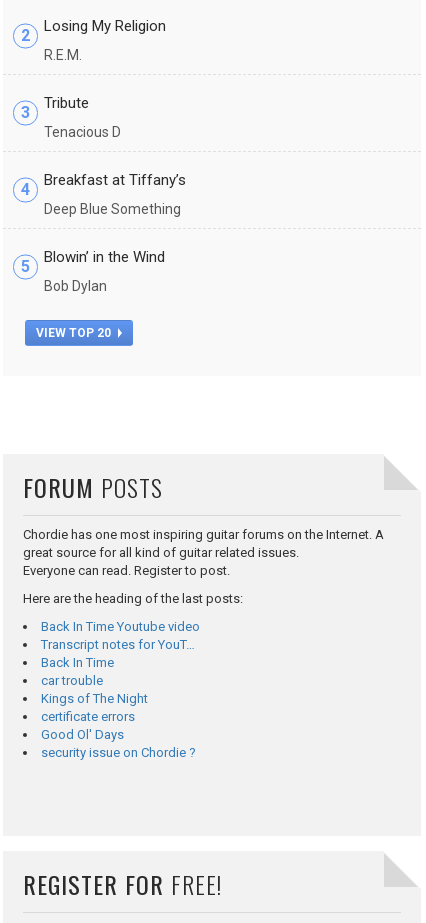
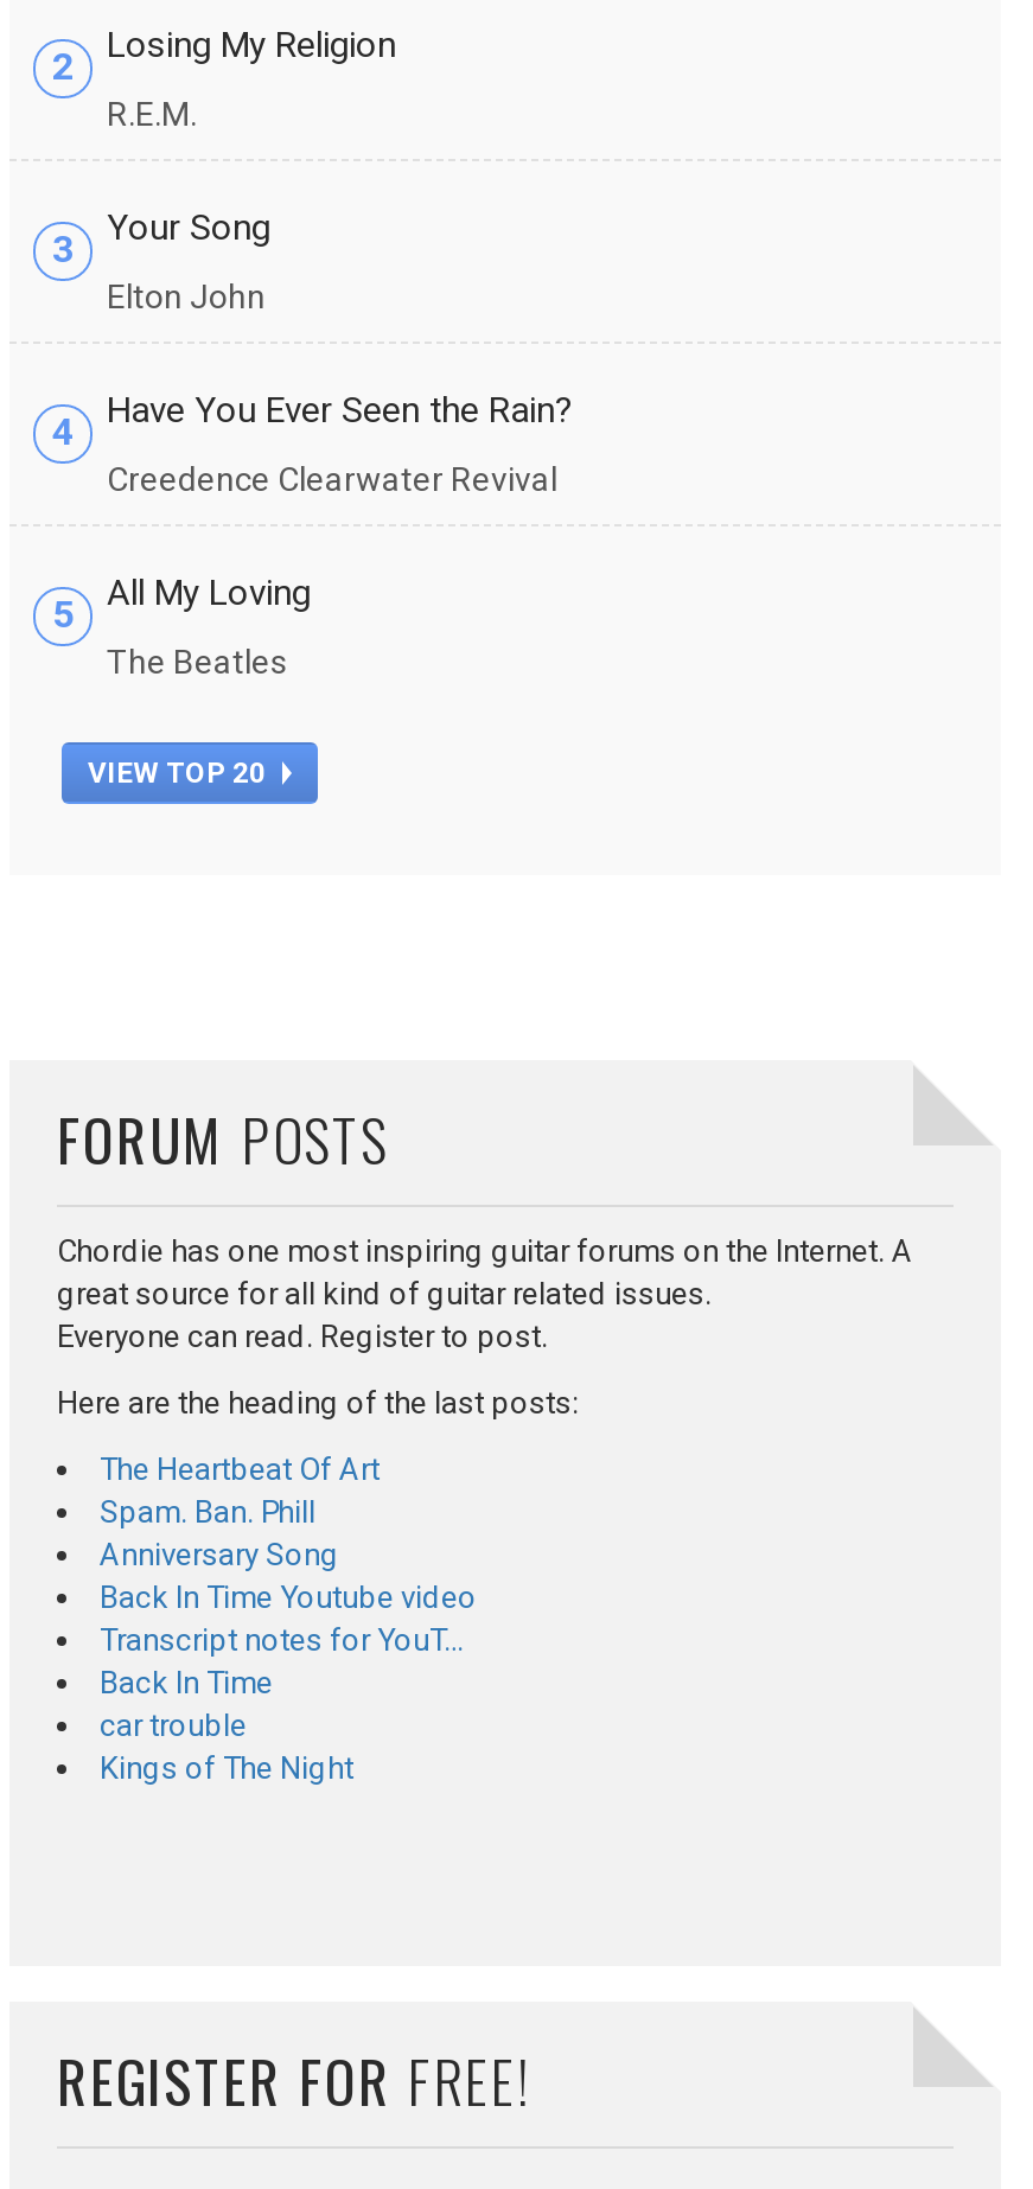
[44,94,89,112] Tribute -> [107,207,270,250] Your Song
[44,124,121,140] Tenacious D -> [107,278,266,316] Elton John
[44,171,186,189] Breakfast at Tiffany’s -> [107,390,574,433] Have You Ever Seen the Rain?
[44,201,181,217] Deep Blue Something -> [107,461,557,499] Creedence Clearwater Revival
[44,248,165,266] Blowin’ in the Wind -> [107,573,311,615] All My Loving
[44,278,107,294] Bob Dylan -> [107,644,287,682] The Beatles
none -> [100,1452,380,1573] The Heartbeat Of Art | Spam. Ban. Phill | Anniversary Song
moved [41,619,200,706] -> [100,1580,477,1787]: Back In Time Youtube video | Transcript notes for YouT… | Back In Time | car trouble | Kings of The Night
[41,709,196,760] certificate errors | Good Ol' Days | security issue on Chordie ? -> none

